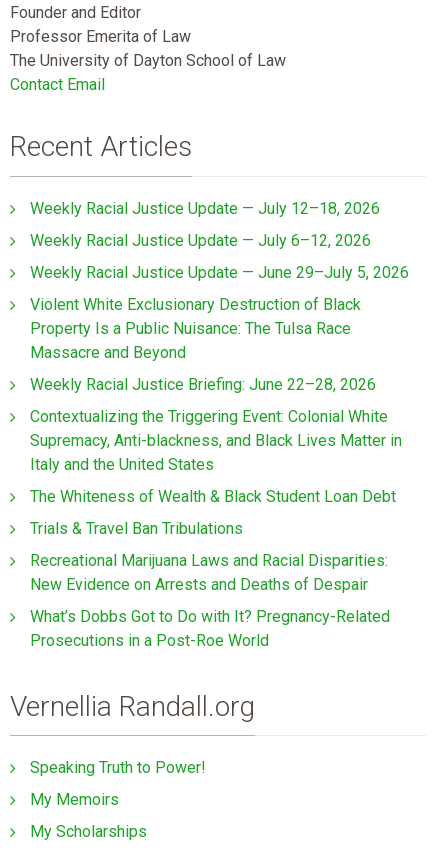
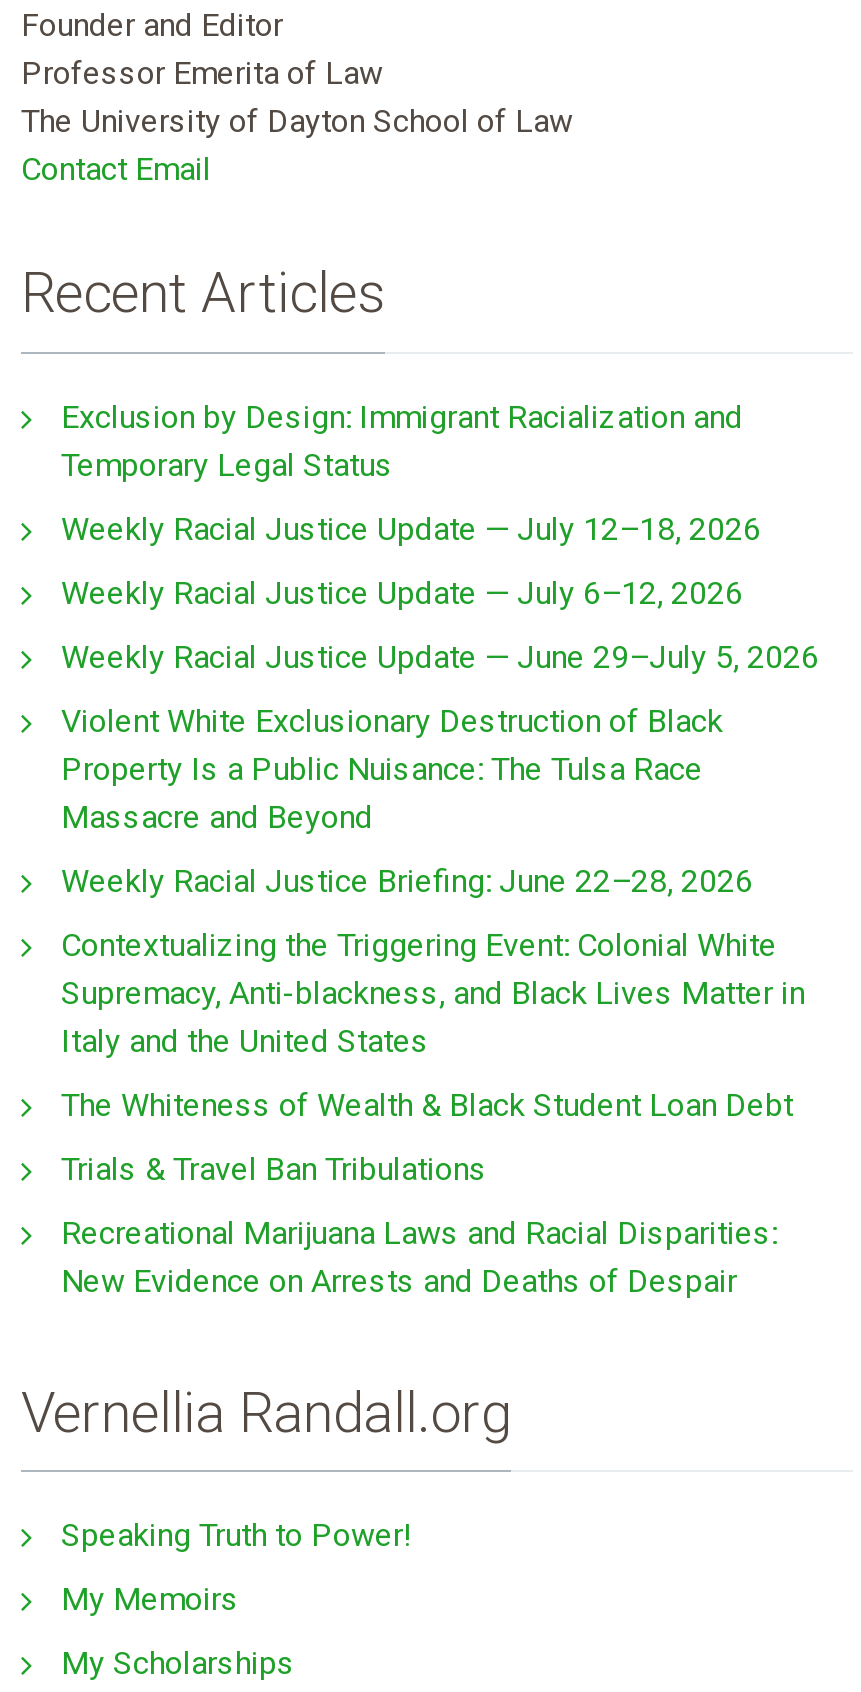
none -> [61,397,743,483] Exclusion by Design: Immigrant Racialization and | Temporary Legal Status
moved [30,199,409,594] -> [61,509,819,1299]: Weekly Racial Justice Update — July 12–18, 2026 | Weekly Racial Justice Update — July 6–12, 2026 | Weekly Racial Justice Update — June 29–July 5, 2026 | ... | Recreational Marijuana Laws and Racial Disparities: | New Evidence on Arrests and Deaths of Despair
[30,607,390,650] What’s Dobbs Got to Do with It? Pregnancy-Related | Prosecutions in a Post-Roe World -> none

